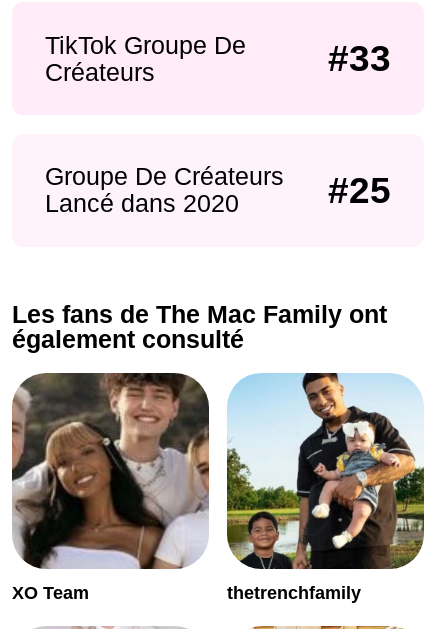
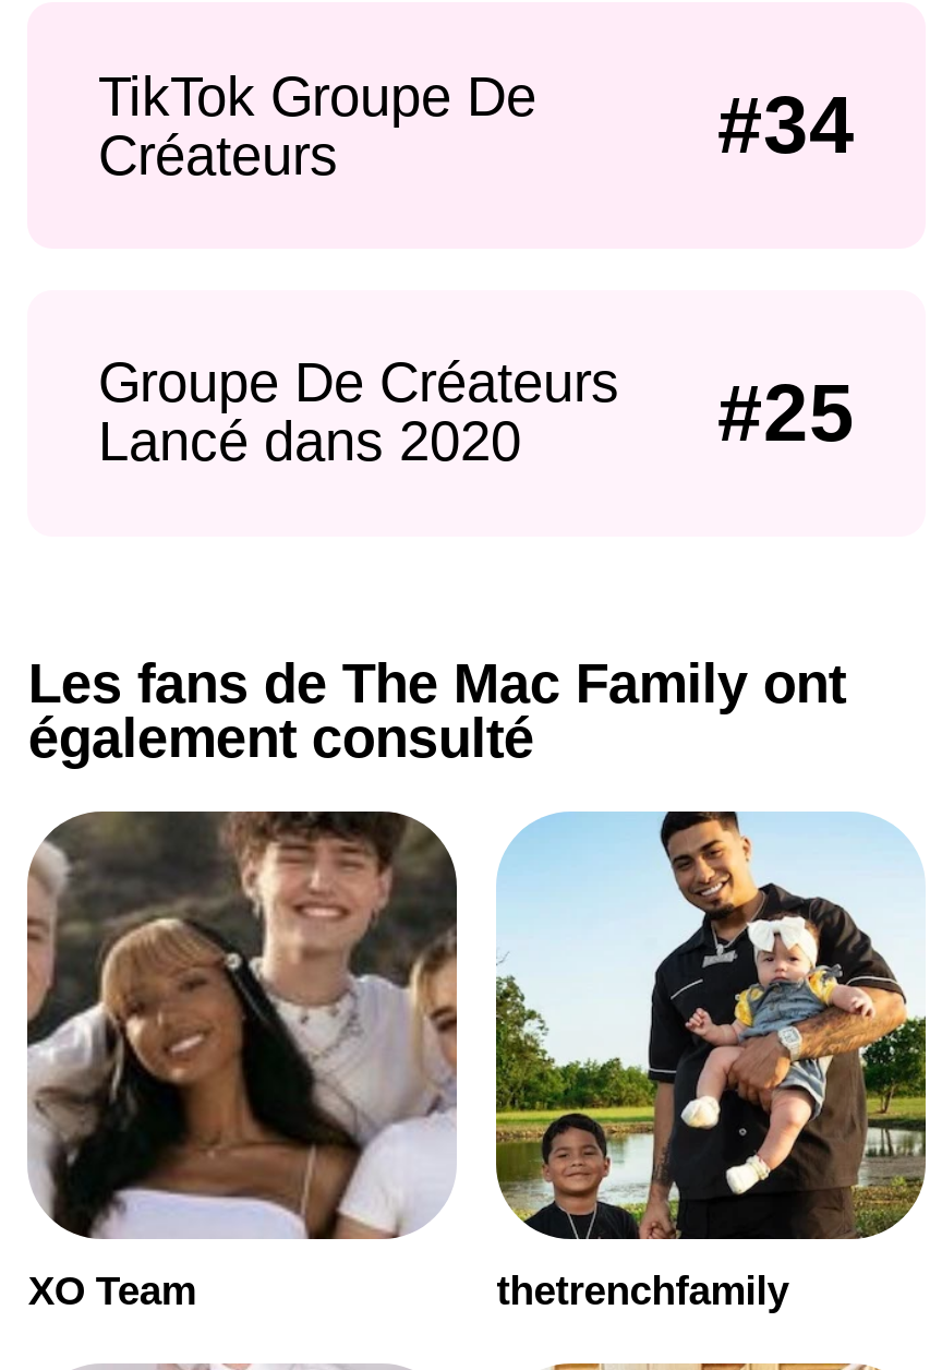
[328,38,391,79] #33 -> [717,81,855,170] #34

